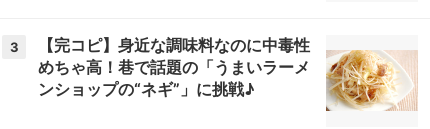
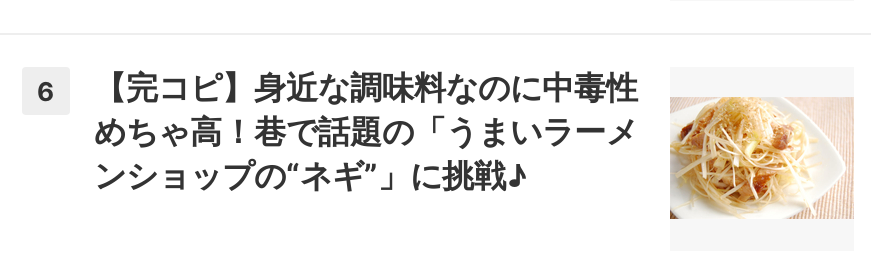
[9,35,310,55] 3 【完コピ】身近な調味料なのに中毒性 -> [37,66,638,106] 6 【完コピ】身近な調味料なのに中毒性

